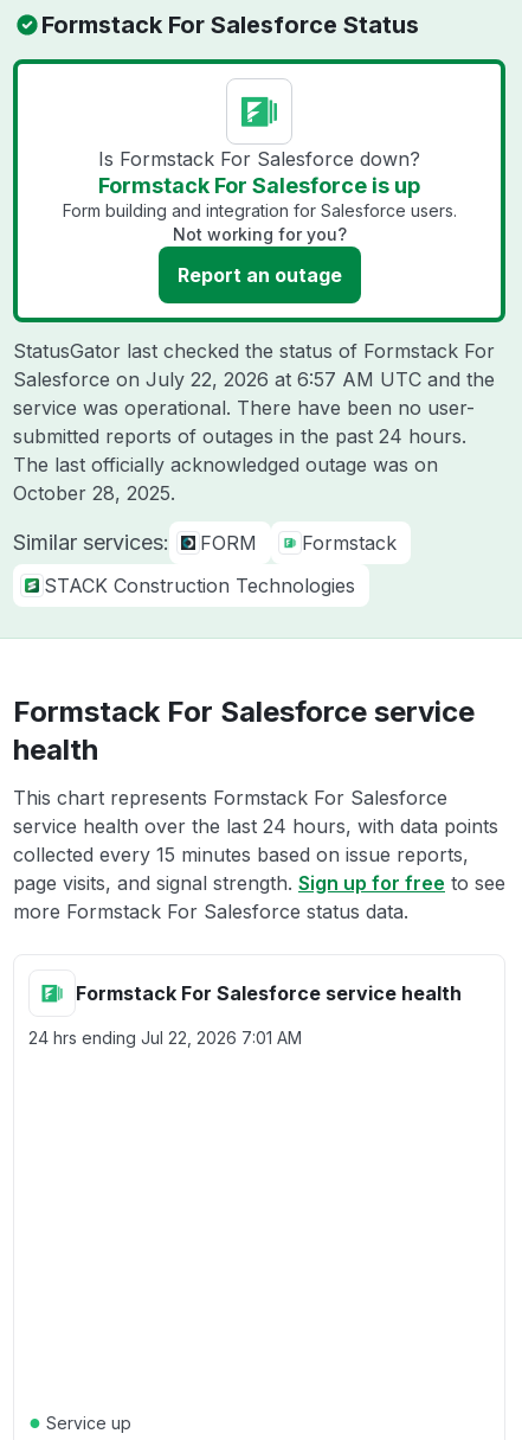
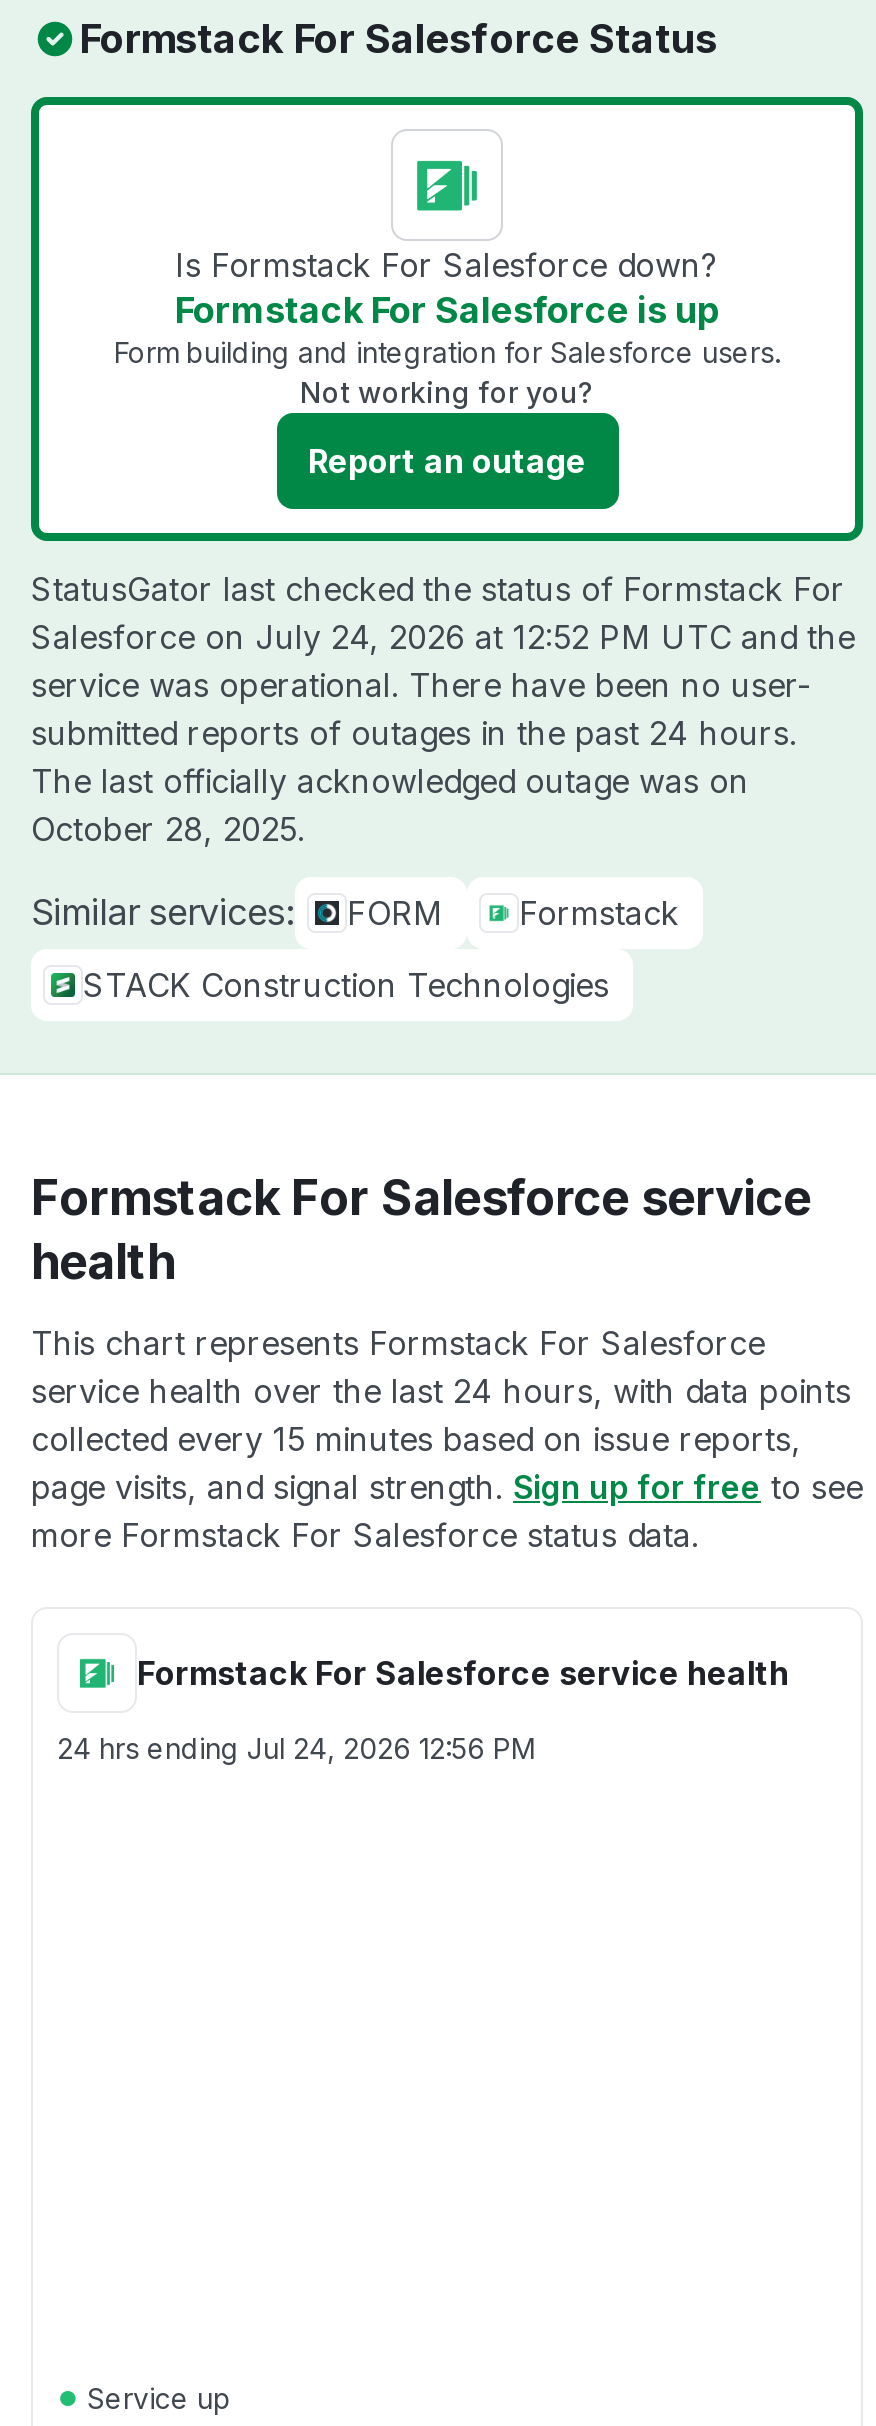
[13,367,495,391] Salesforce on July 22, 2026 at 6:57 AM UTC and the -> [31,617,855,657] Salesforce on July 24, 2026 at 12:52 PM UTC and the
[28,1028,302,1048] 24 hrs ending Jul 22, 2026 7:01 AM -> [57,1731,535,1765] 24 hrs ending Jul 24, 2026 12:56 PM

